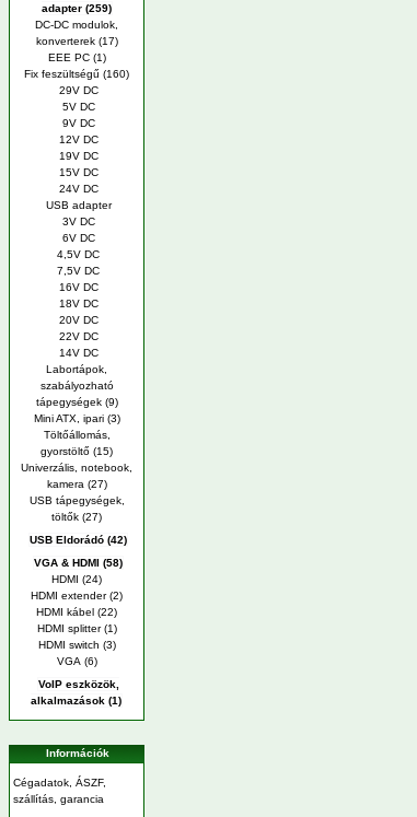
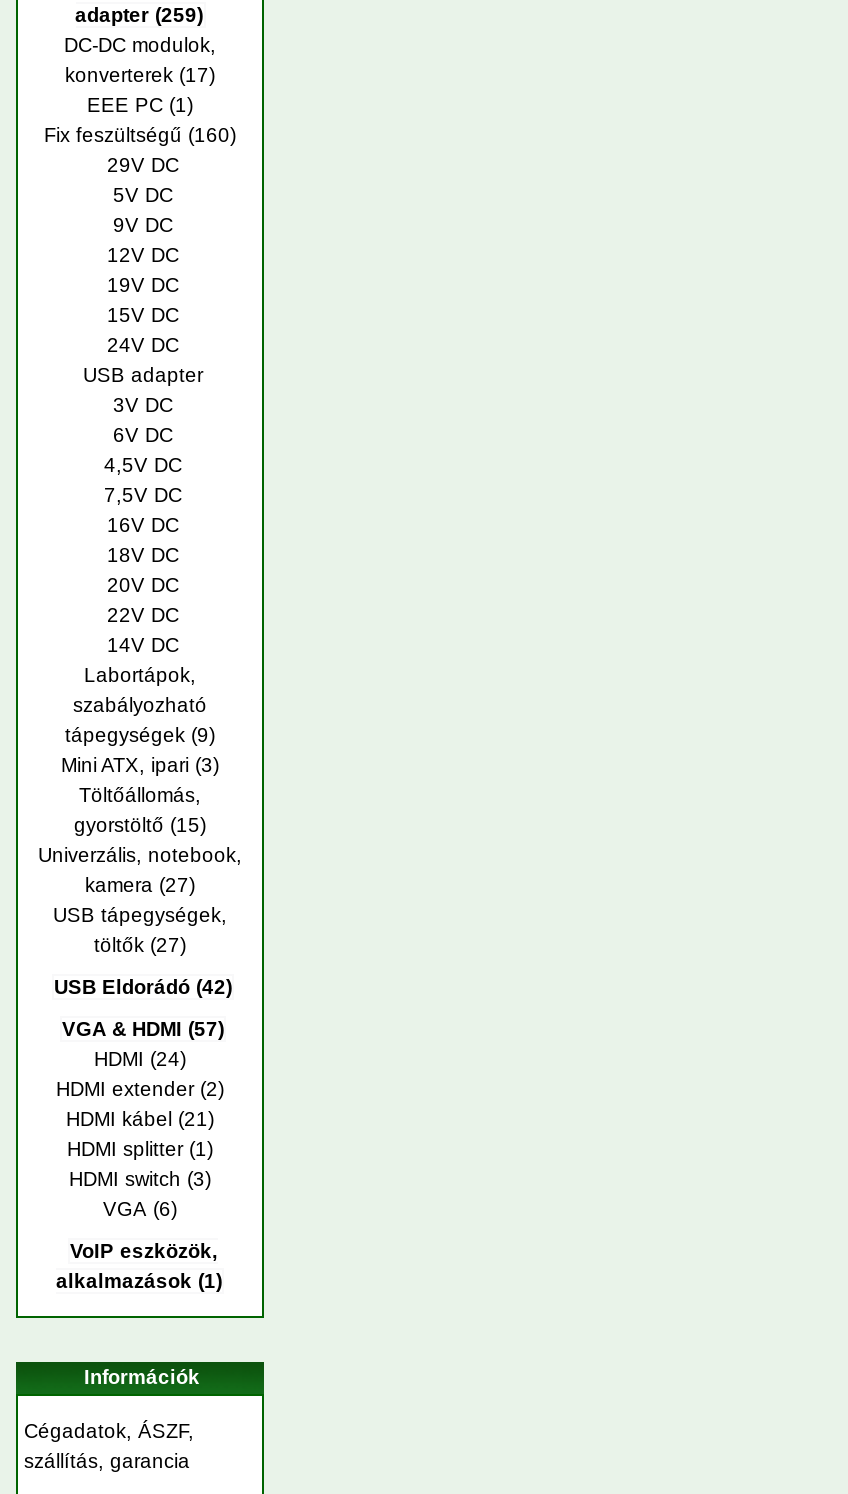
[34,557,123,569] VGA & HDMI (58) -> [62,1018,224,1040] VGA & HDMI (57)
[36,606,117,618] HDMI kábel (22) -> [66,1108,214,1130] HDMI kábel (21)

